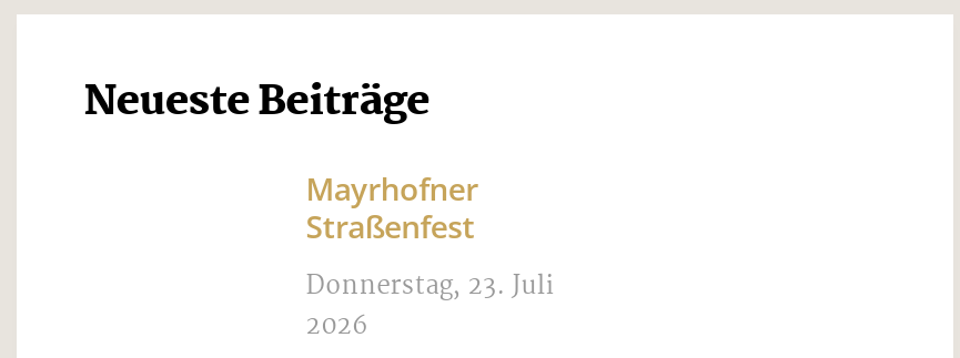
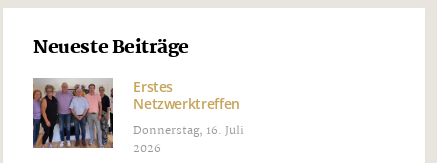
none -> [32,77,114,149] [image]
[306,166,483,246] Mayrhofner | Straßenfest -> [133,77,244,113] Erstes | Netzwerktreffen
[306,266,554,306] Donnerstag, 23. Juli -> [133,122,244,140] Donnerstag, 16. Juli

